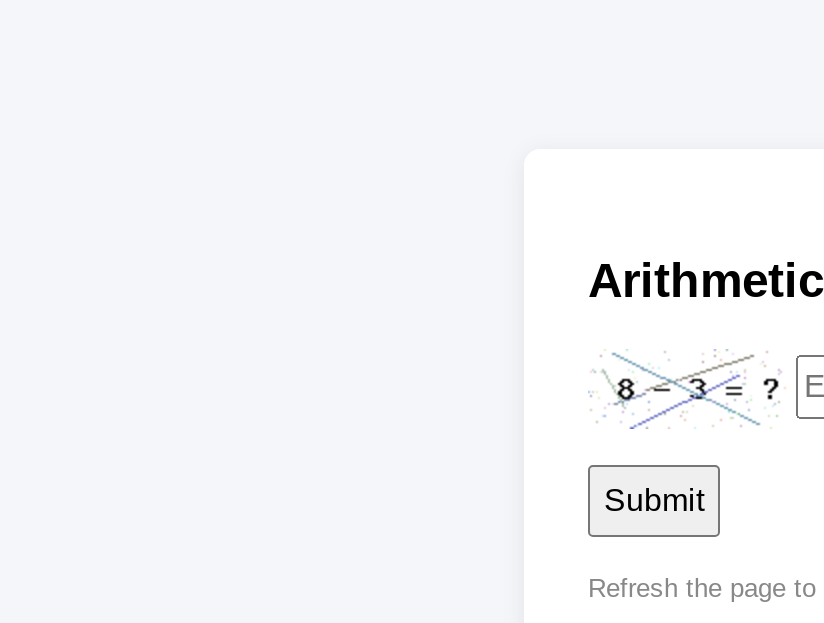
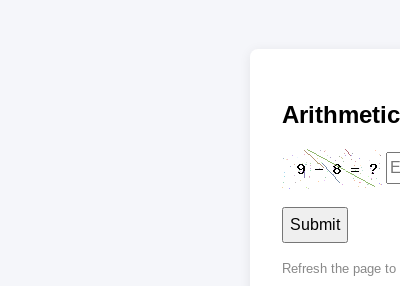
[602,351,782,431] [image] -> [295,149,382,187] [image]

